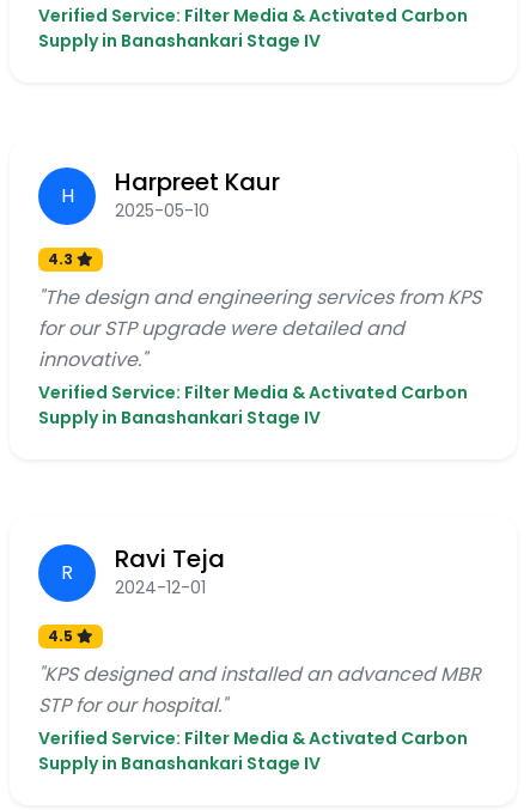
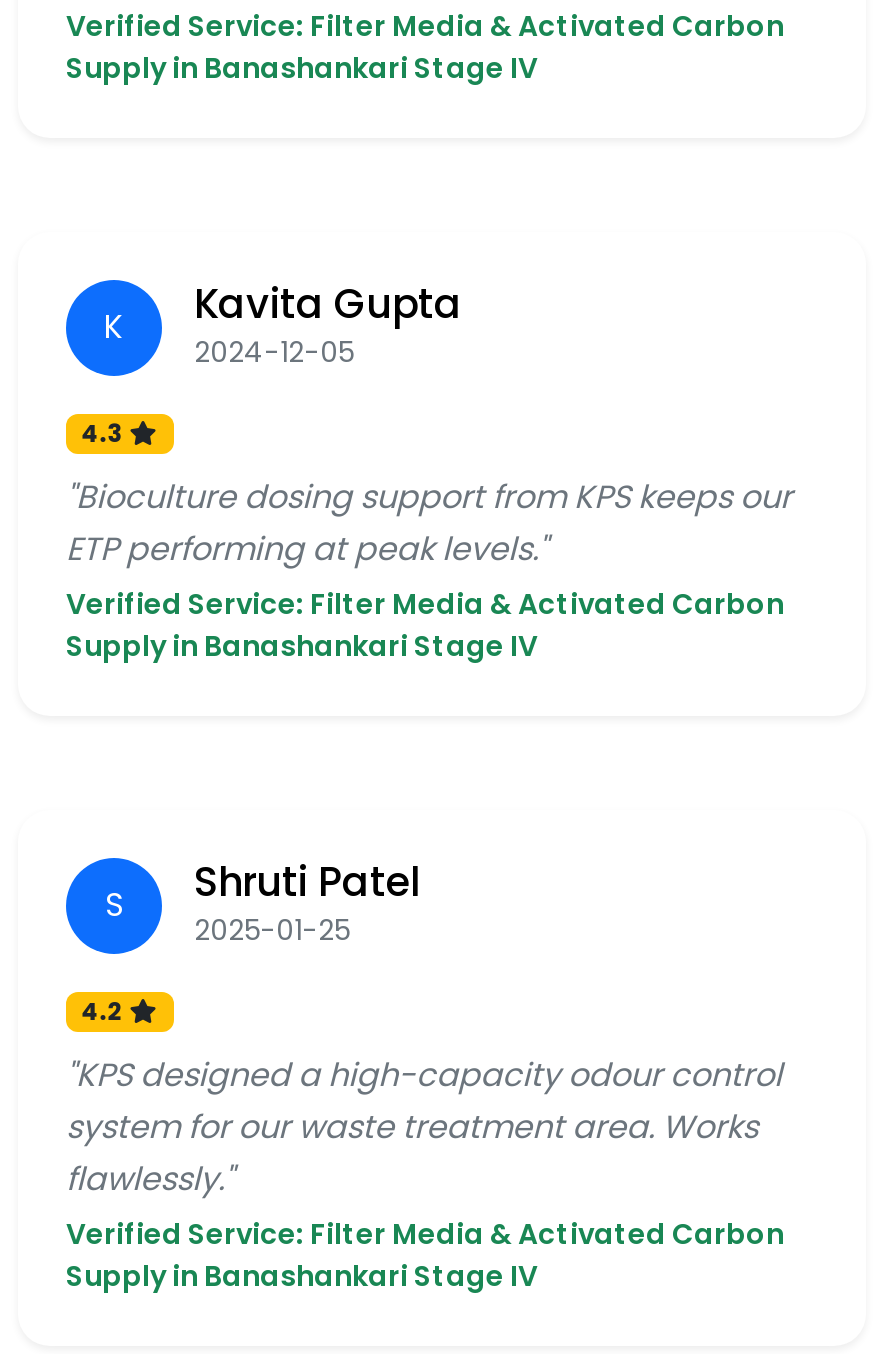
[60,165,280,223] H | Harpreet Kaur | 2025-05-10 -> [104,276,462,372] K | Kavita Gupta | 2024-12-05
[38,284,481,373] "The design and engineering services from KPS | for our STP upgrade were detailed and | innovative." -> [66,474,792,572] "Bioculture dosing support from KPS keeps our | ETP performing at peak levels."
moved [38,380,468,430] -> [66,584,784,666]: Verified Service: Filter Media & Activated Carbon | Supply in Banashankari Stage IV
[61,542,225,599] R | Ravi Teja | 2024-12-01 -> [105,854,420,950] S | Shruti Patel | 2025-01-25
[48,626,76,646] 4.5 -> [82,994,130,1028] 4.2
[38,660,481,719] "KPS designed and installed an advanced MBR | STP for our hospital." -> [66,1052,782,1202] "KPS designed a high-capacity odour control | system for our waste treatment area. Works | flawlessly."

